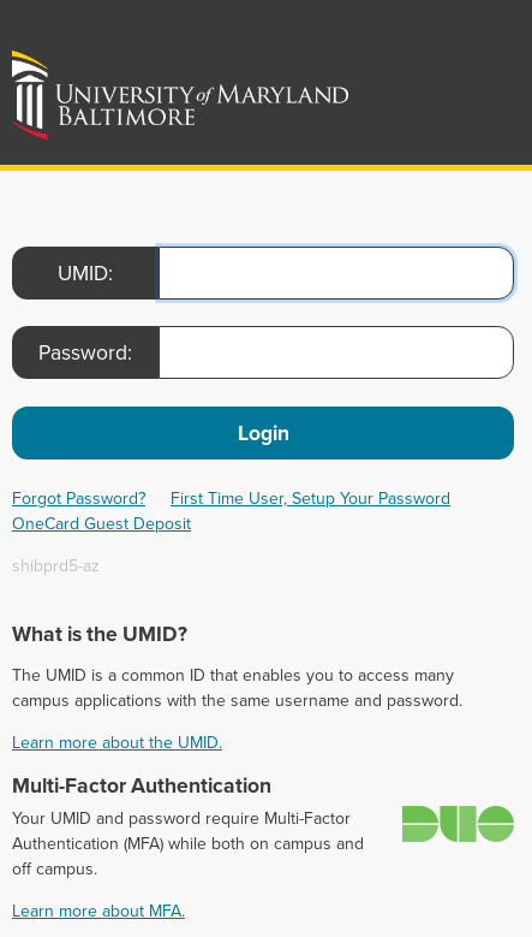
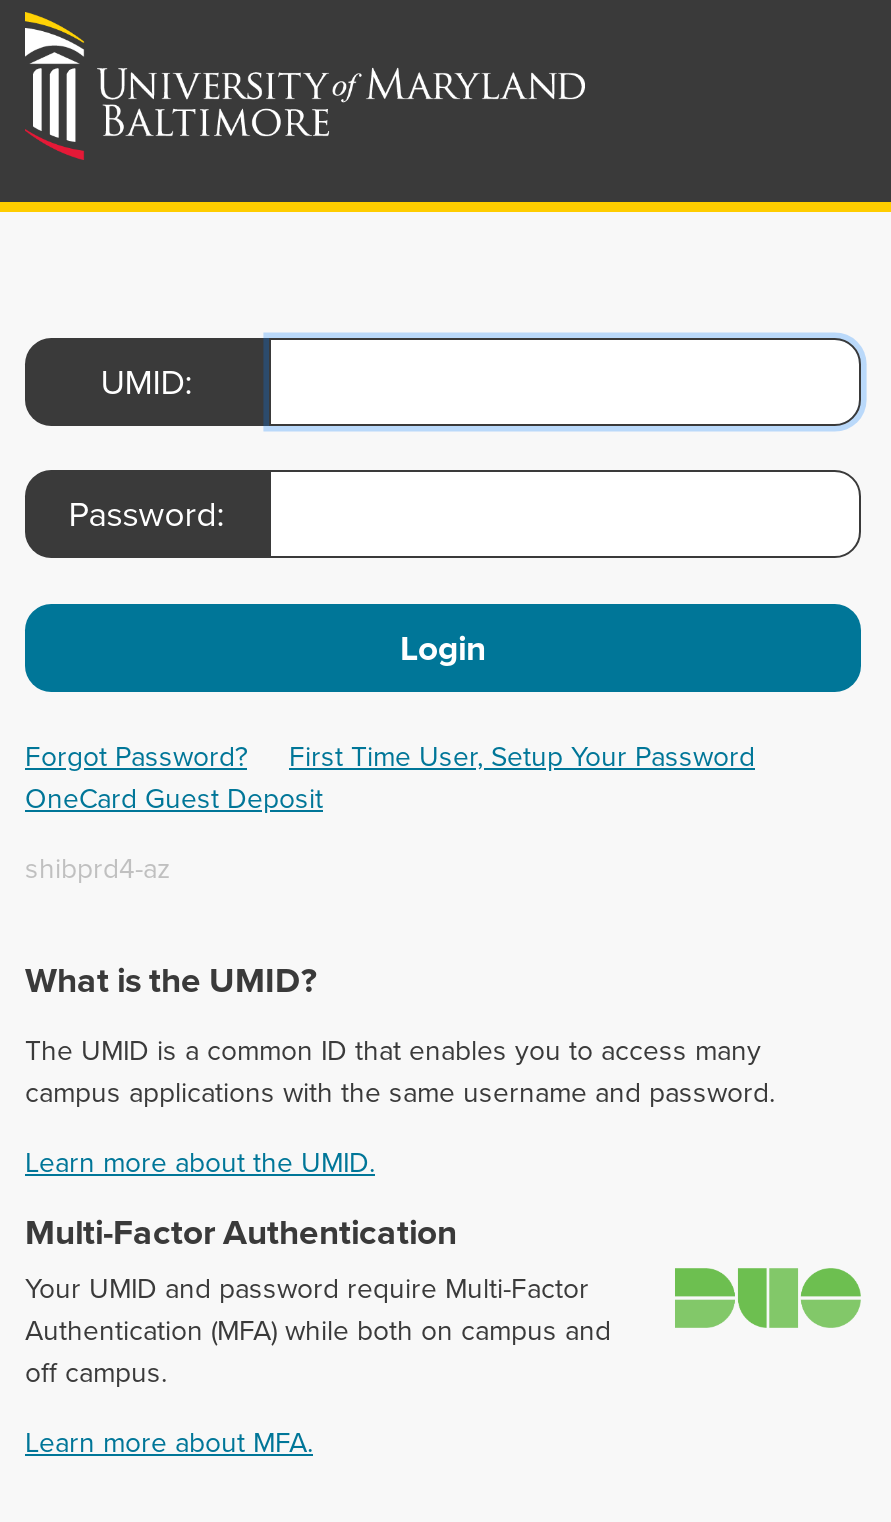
[12,554,100,578] shibprd5-az -> [25,849,171,891] shibprd4-az

